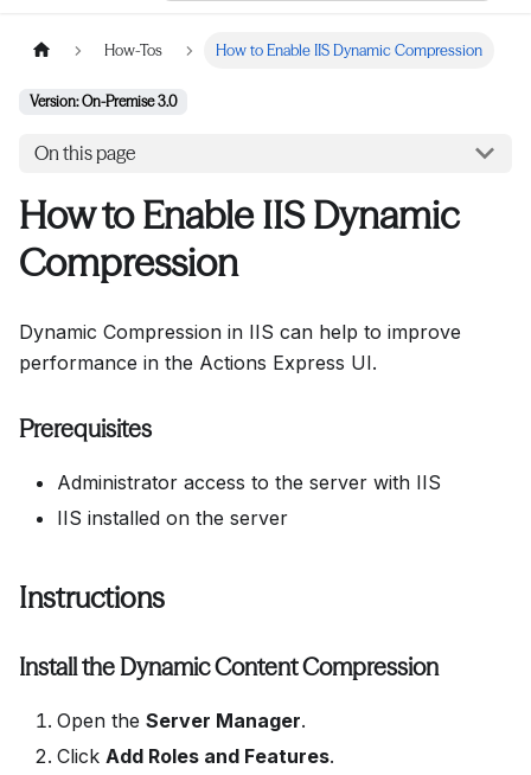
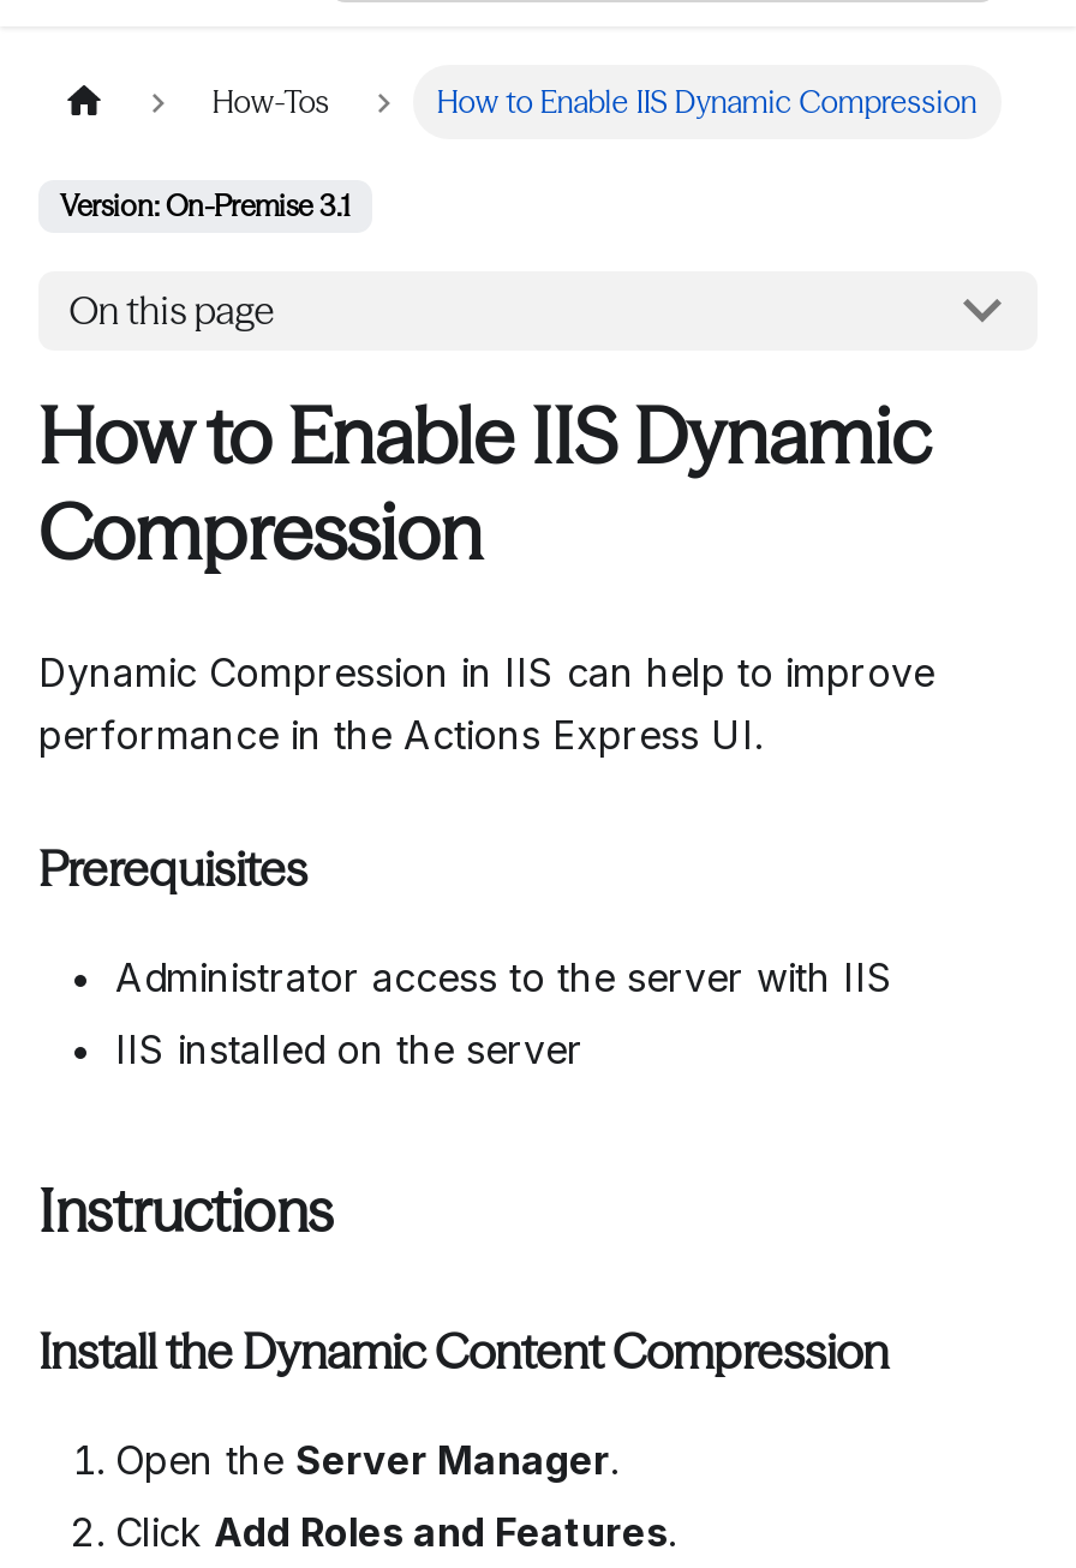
[30,92,177,110] Version: On-Premise 3.0 -> [60,187,351,223] Version: On-Premise 3.1

